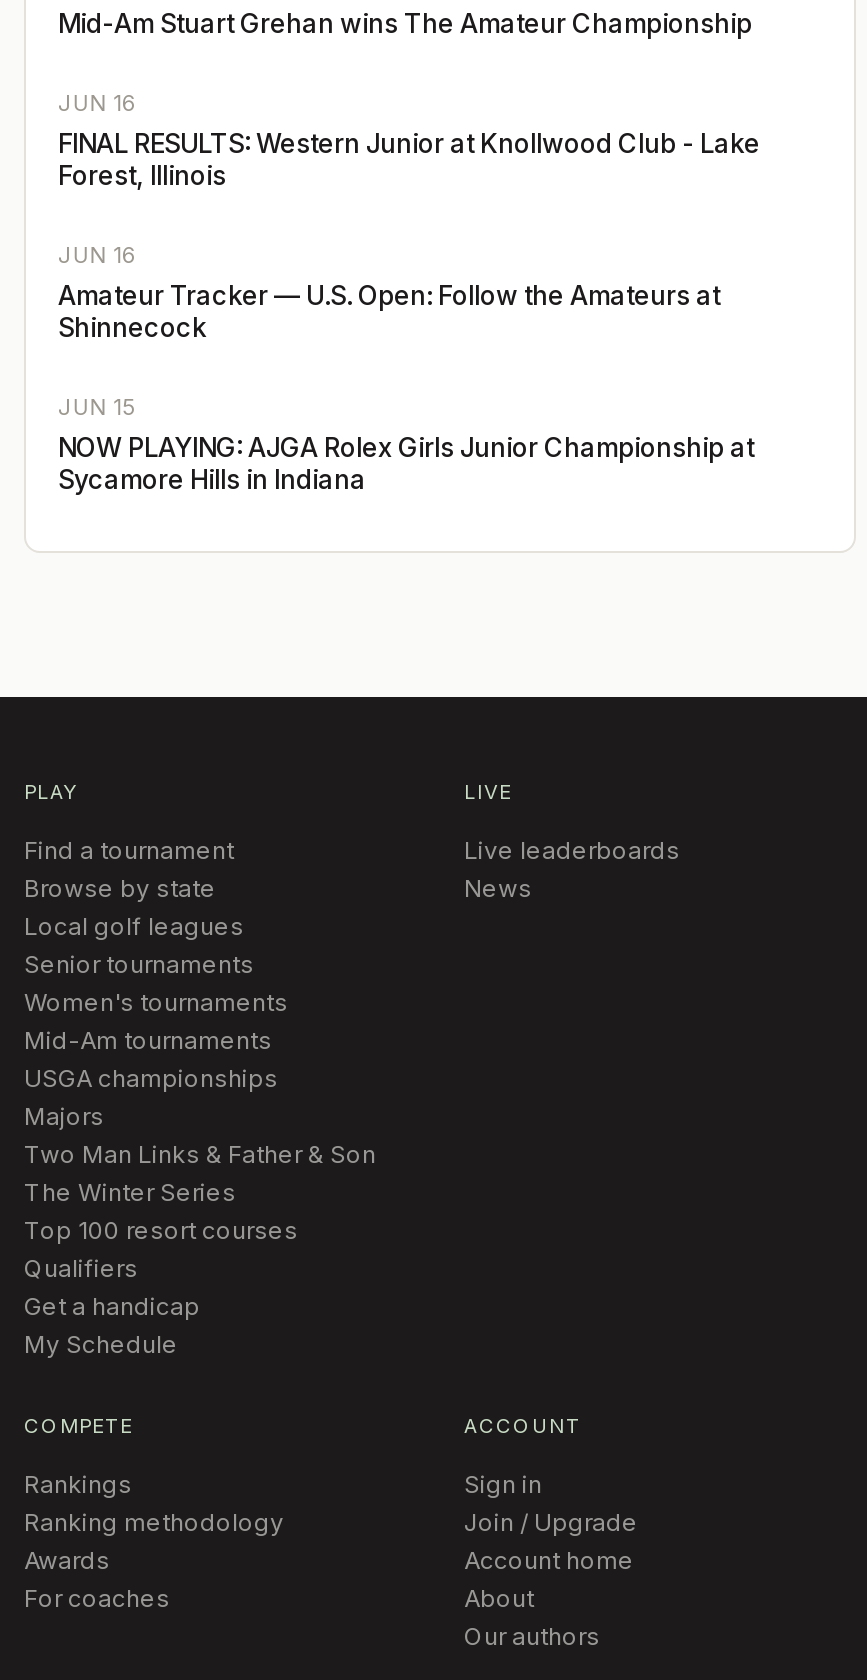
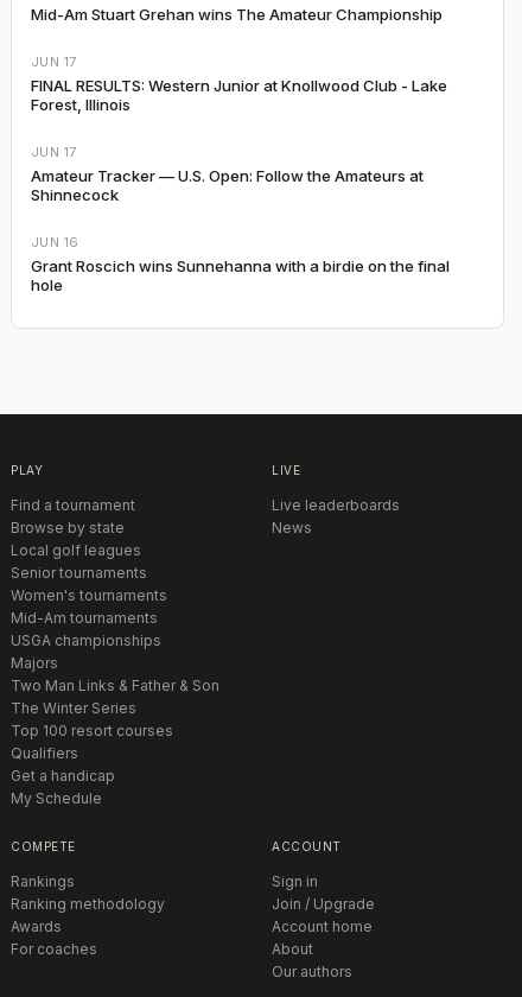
[58,89,139,117] JUN 16 -> [31,53,76,70] JUN 17
[58,241,139,269] JUN 16 -> [31,143,76,160] JUN 17
[58,393,754,495] JUN 15 | NOW PLAYING: AJGA Rolex Girls Junior Championship at | Sycamore Hills in Indiana -> [31,233,450,294] JUN 16 | Grant Roscich wins Sunnehanna with a birdie on the final | hole

